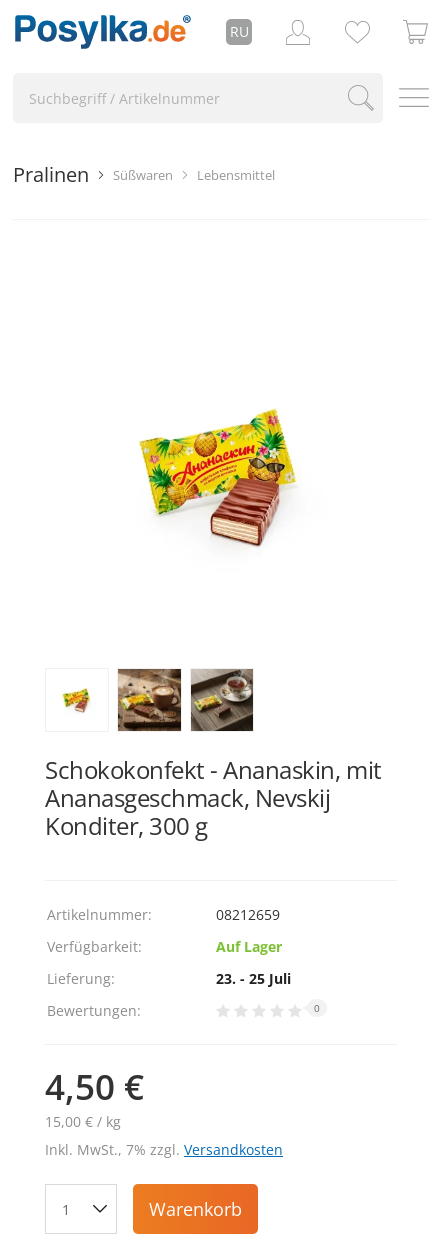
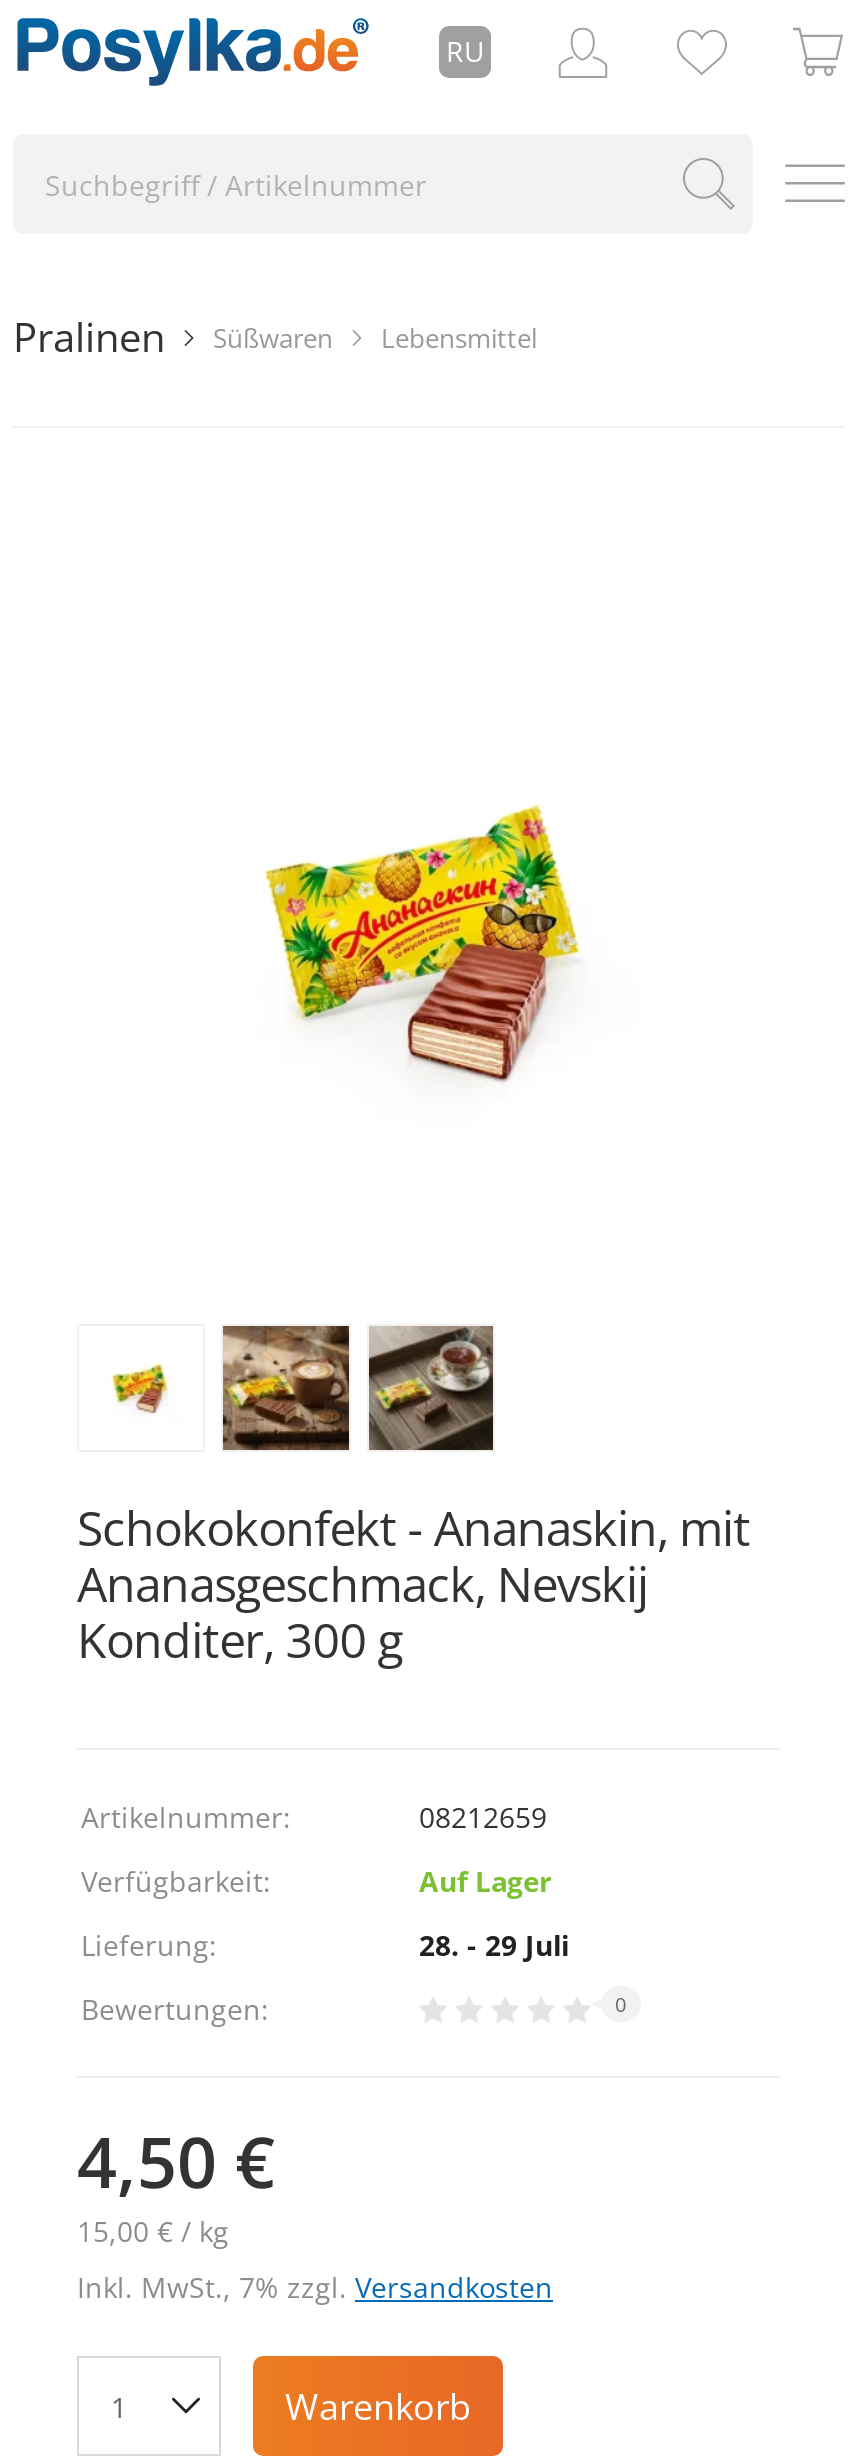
[216,969,291,988] 23. - 25 Juli -> [419,1927,569,1965] 28. - 29 Juli

